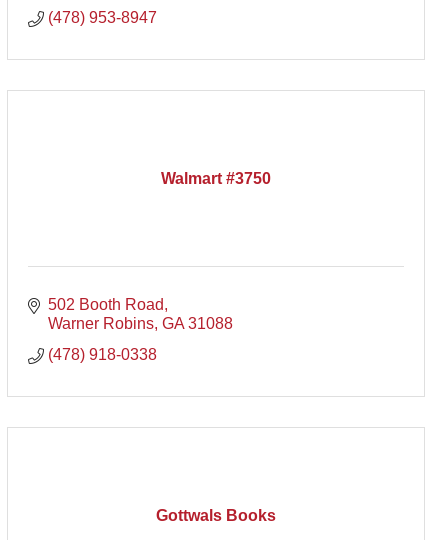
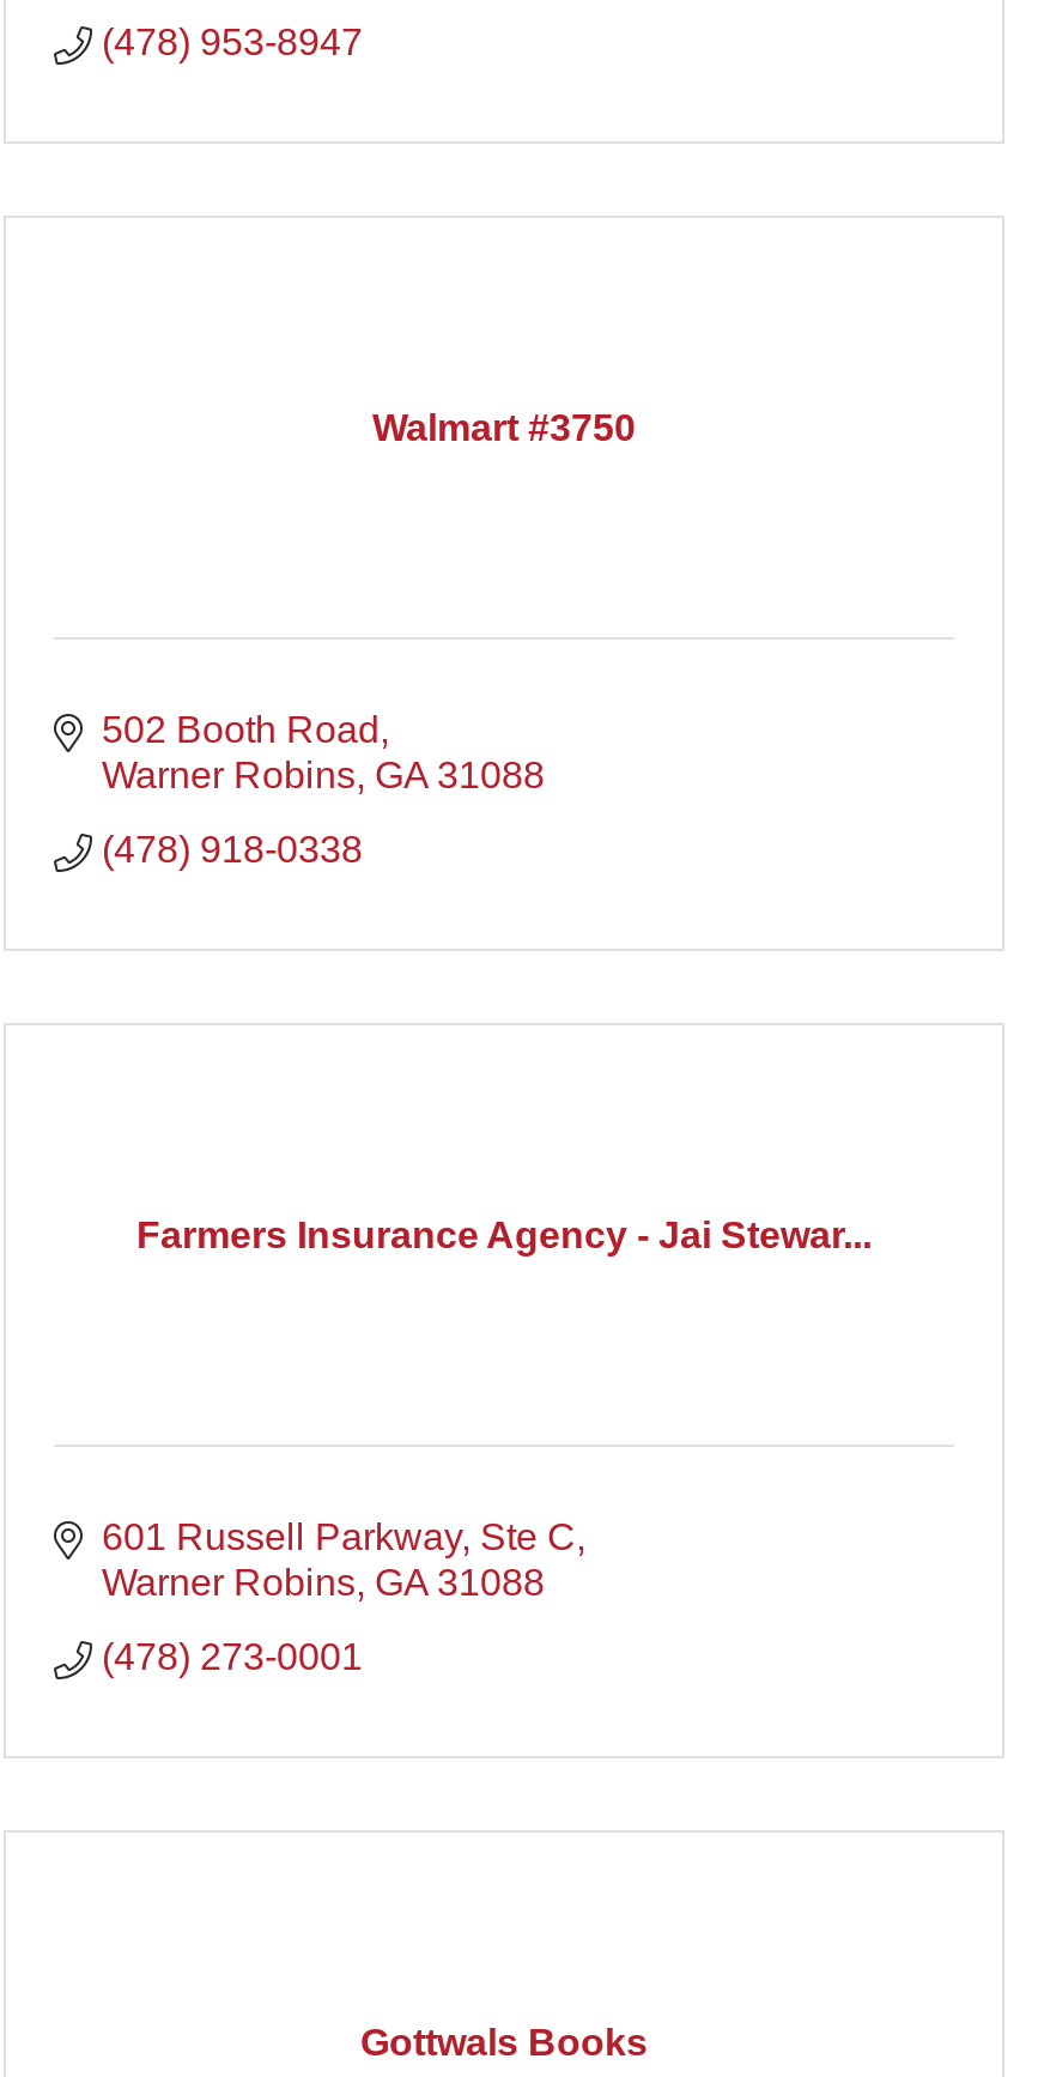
none -> [102,1515,576,1676] 601 Russell Parkway Ste C | Warner Robins GA 31088 | (478) 273-0001
none -> [136,1213,872,1254] Farmers Insurance Agency - Jai Stewar...

